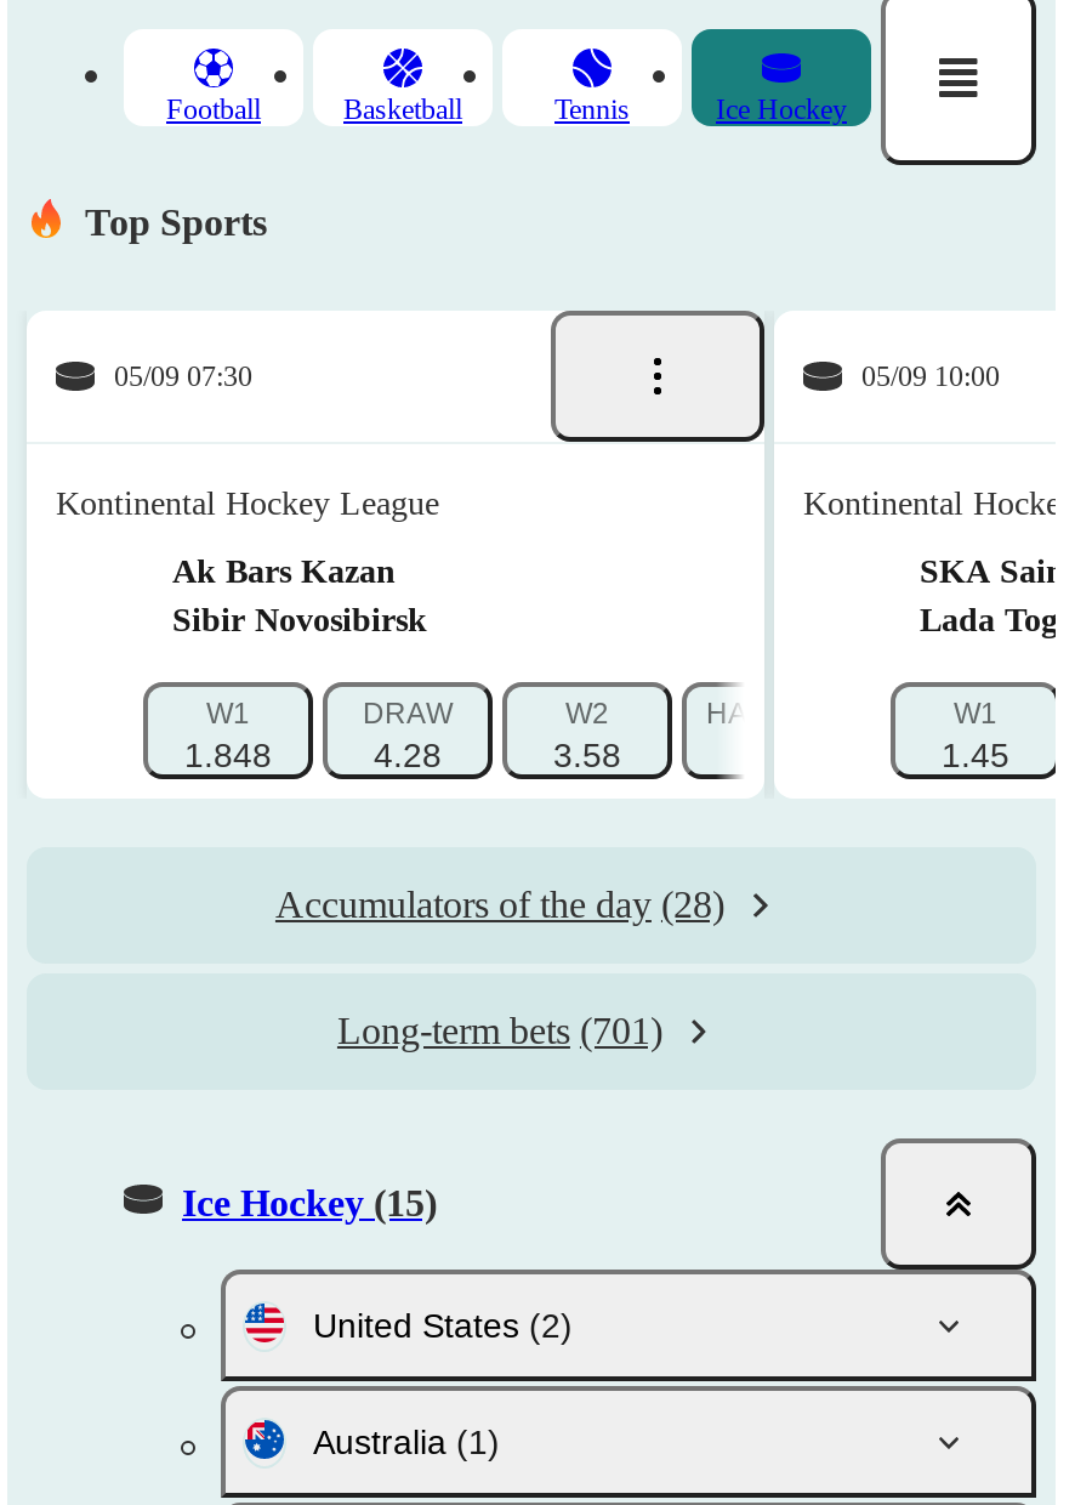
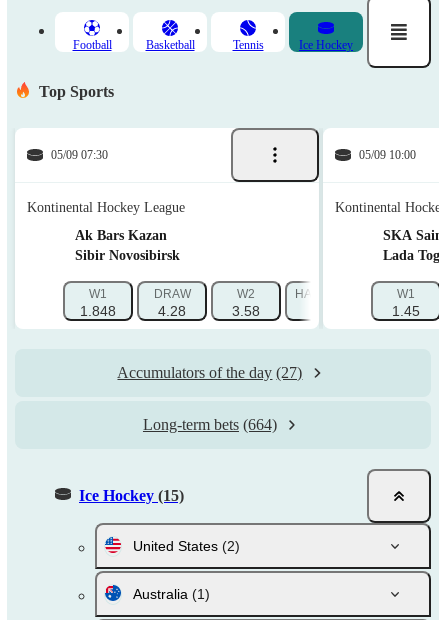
[275,884,724,925] Accumulators of the day (28) -> [117,364,302,381] Accumulators of the day (27)
[337,1010,662,1051] Long-term bets (701) -> [143,416,277,433] Long-term bets (664)

